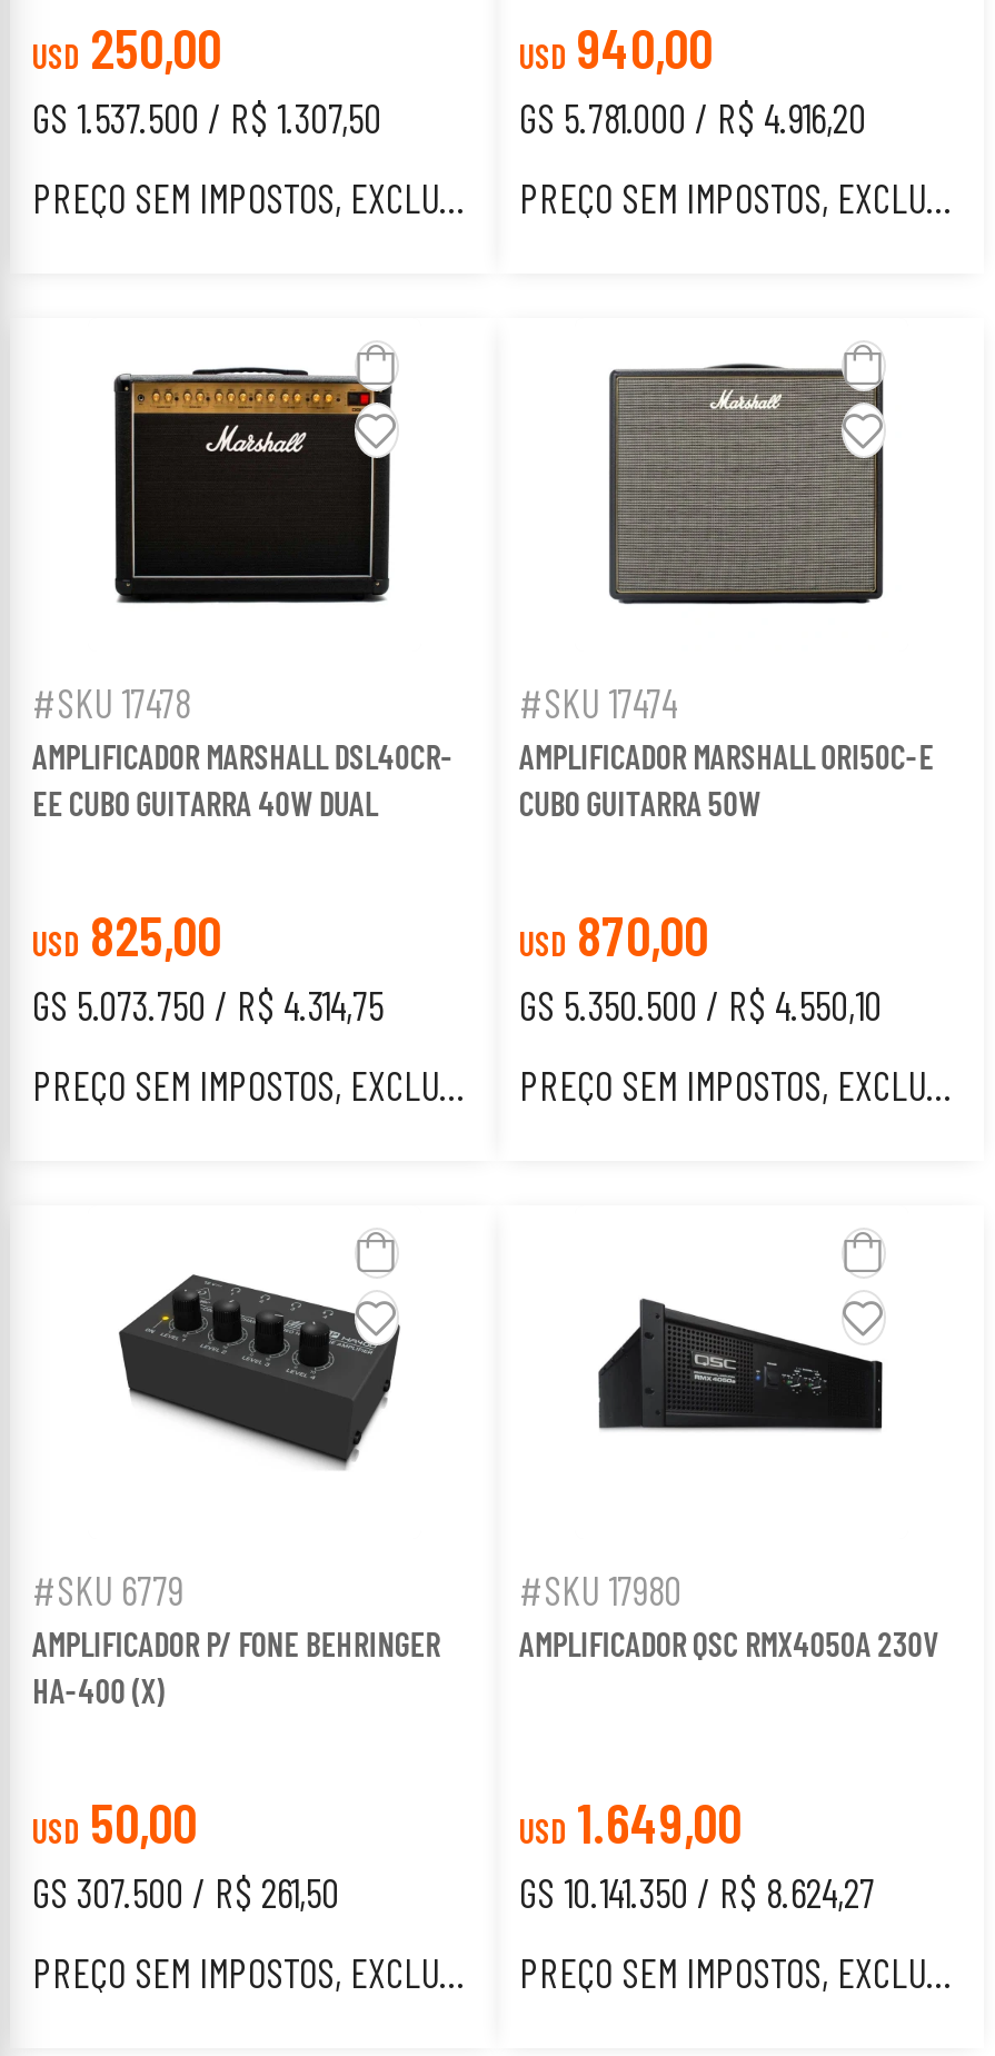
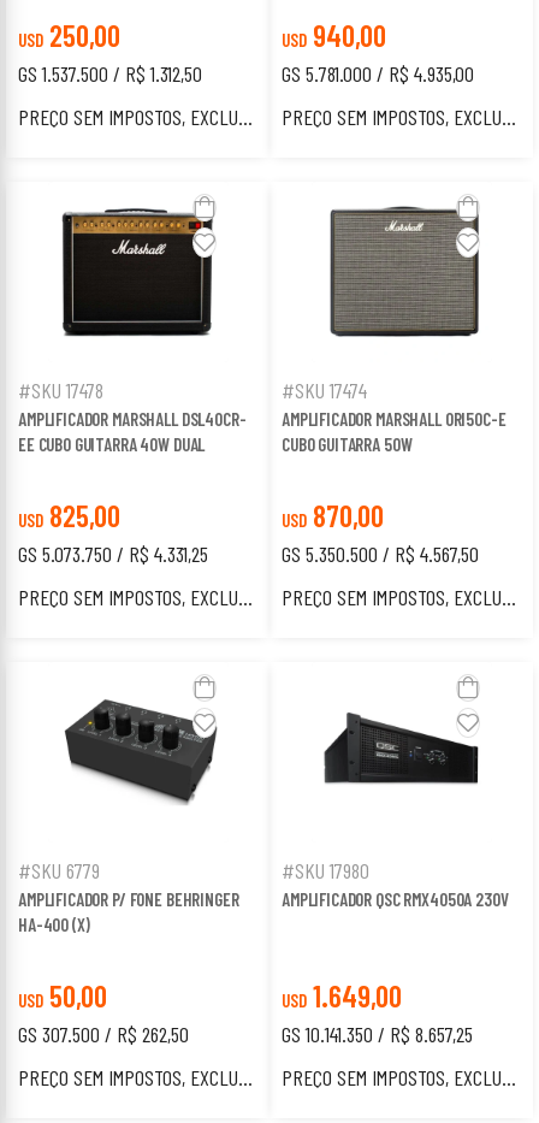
[32,93,381,142] GS 1.537.500 / R$ 1.307,50 -> [18,60,202,87] GS 1.537.500 / R$ 1.312,50
[519,93,866,142] GS 5.781.000 / R$ 4.916,20 -> [282,60,474,87] GS 5.781.000 / R$ 4.935,00
[32,981,384,1030] GS 5.073.750 / R$ 4.314,75 -> [18,540,208,567] GS 5.073.750 / R$ 4.331,25
[519,981,882,1030] GS 5.350.500 / R$ 4.550,10 -> [282,540,479,567] GS 5.350.500 / R$ 4.567,50
[32,1868,339,1917] GS 307.500 / R$ 261,50 -> [18,1021,189,1047] GS 307.500 / R$ 262,50
[519,1868,875,1917] GS 10.141.350 / R$ 8.624,27 -> [282,1021,473,1047] GS 10.141.350 / R$ 8.657,25

